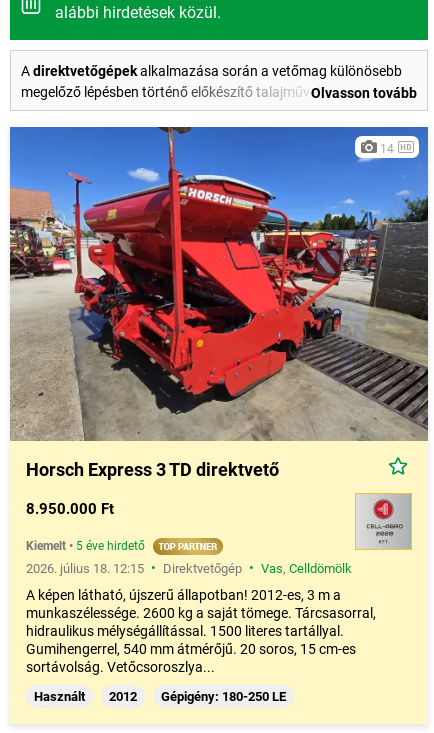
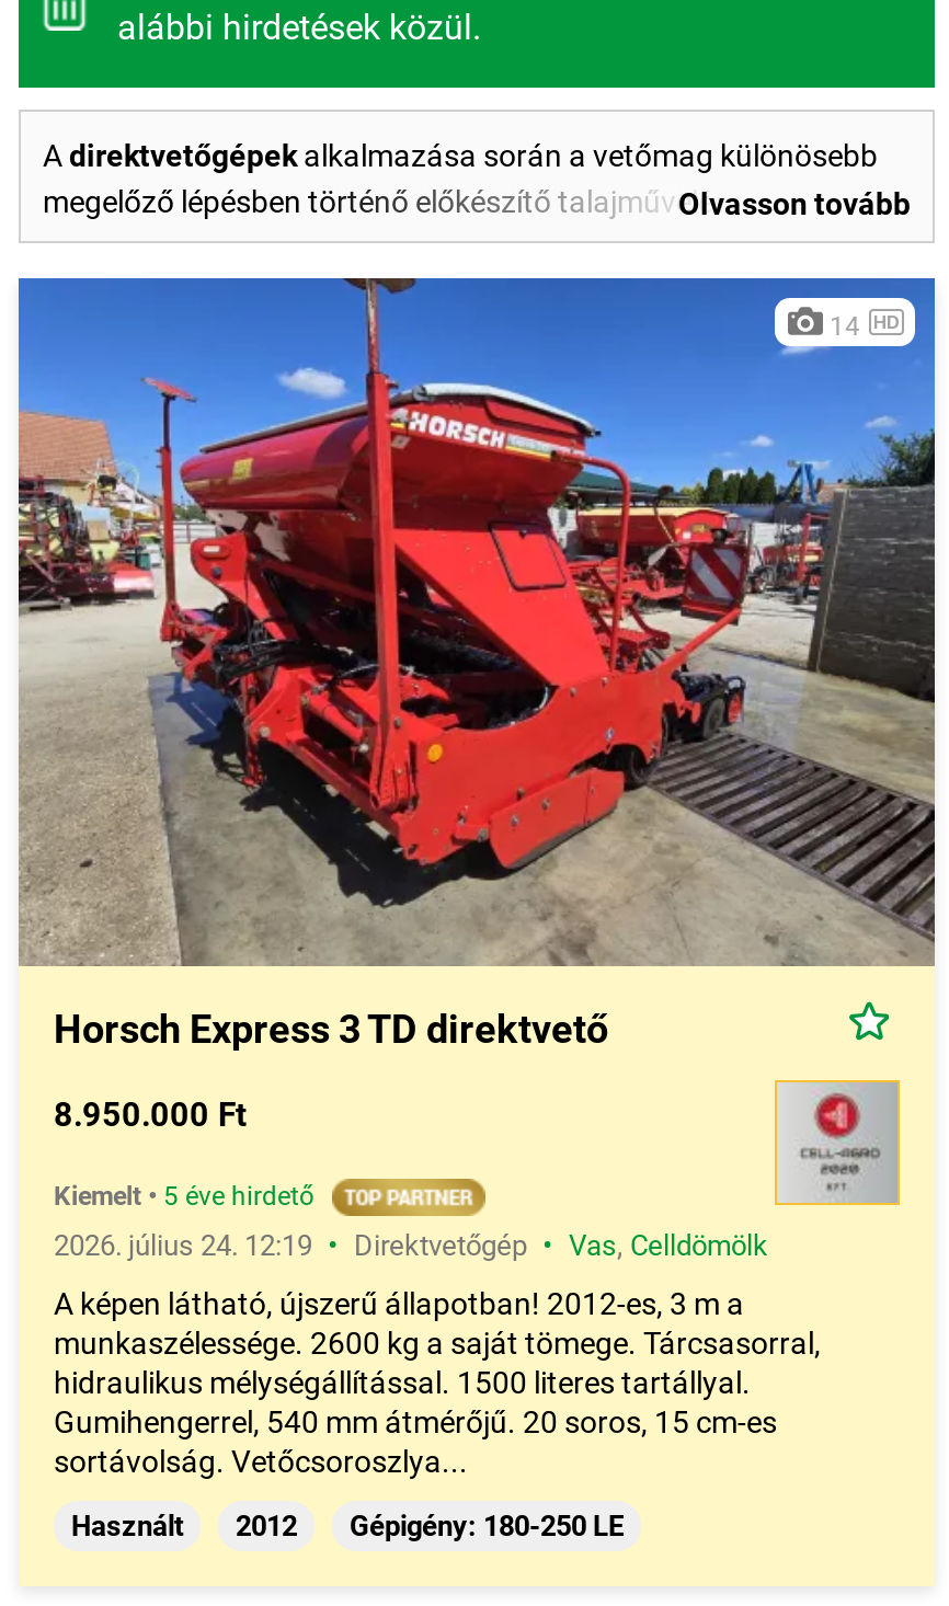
[26,559,352,575] 2026. július 18. 12:15 • Direktvetőgép • Vas, Celldömölk -> [54,1226,768,1261] 2026. július 24. 12:19 • Direktvetőgép • Vas, Celldömölk

